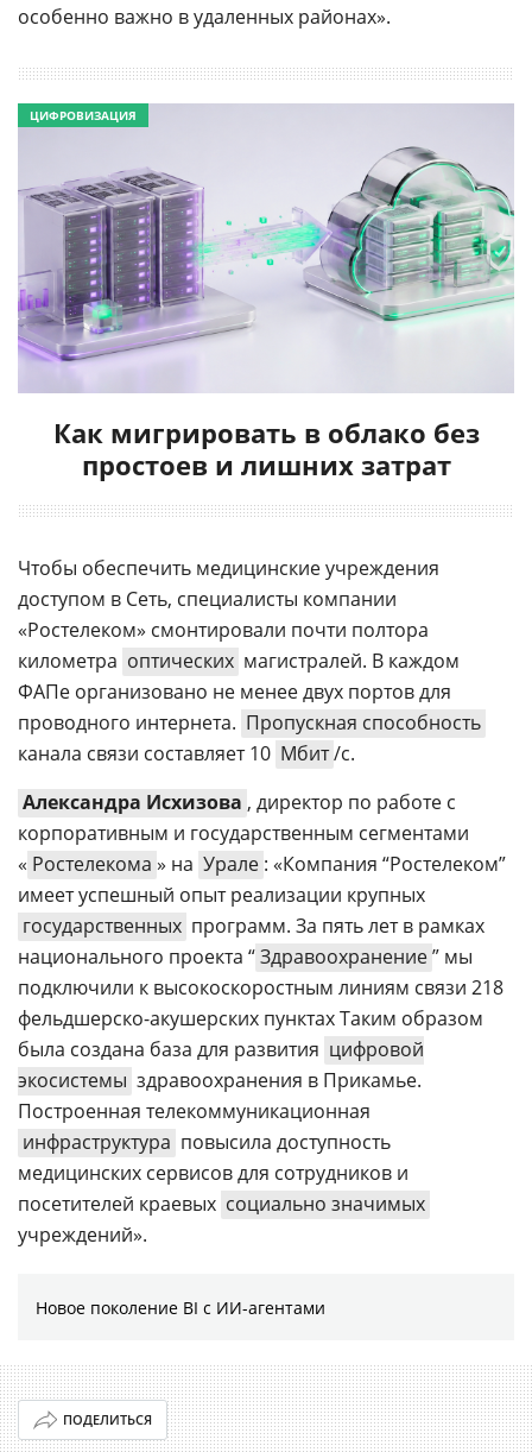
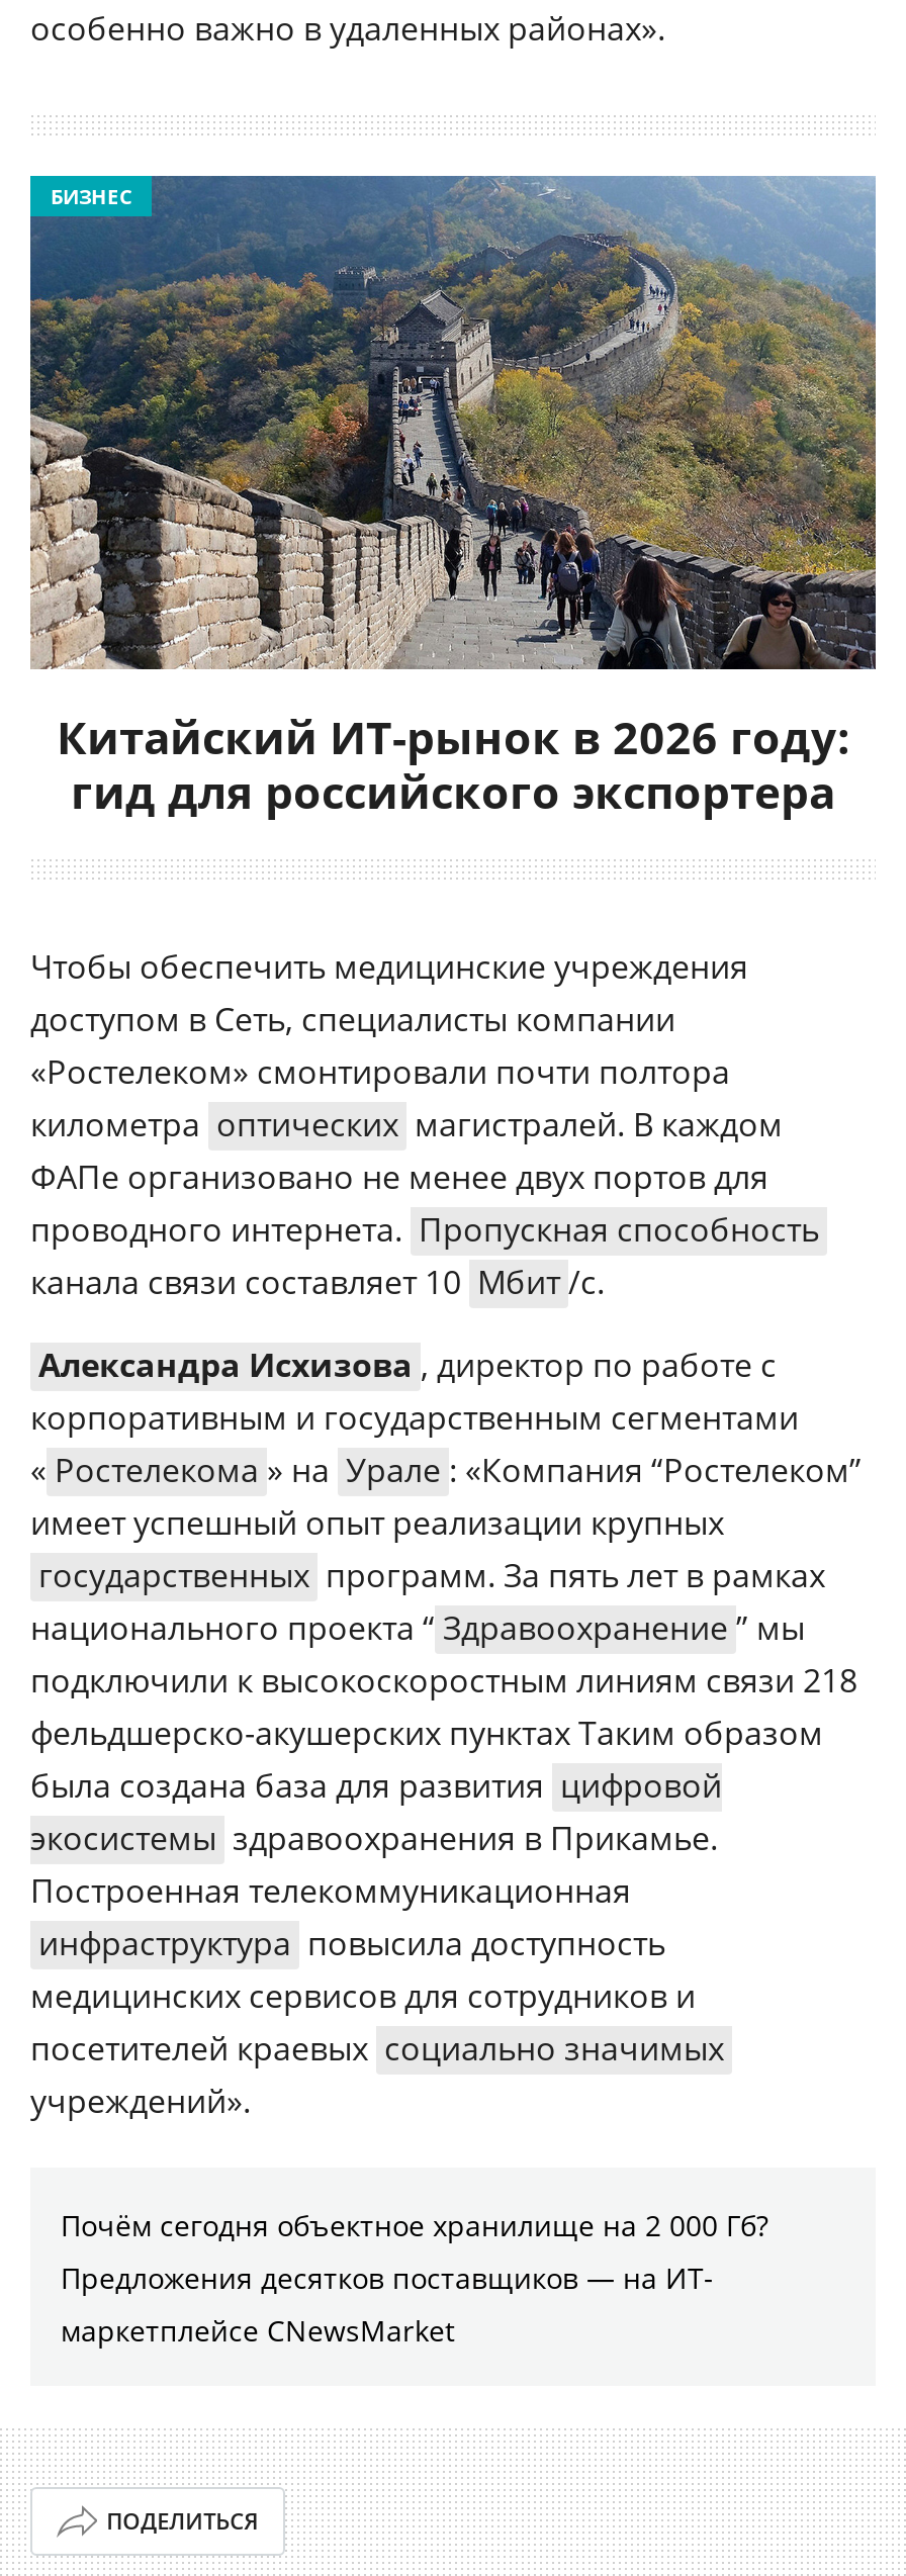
[17,103,515,393] [image] | ЦИФРОВИЗАЦИЯ -> [28,176,878,671] [image] | БИЗНЕС
[53,414,479,482] Как мигрировать в облако без | простоев и лишних затрат -> [57,705,849,821] Китайский ИТ-рынок в 2026 году: | гид для российского экспортера
[36,1296,325,1319] Новое поколение BI с ИИ-агентами -> [61,2206,768,2349] Почём сегодня объектное хранилище на 2 000 Гб? | Предложения десятков поставщиков ― на ИТ- | маркетплейсе CNewsMarket

